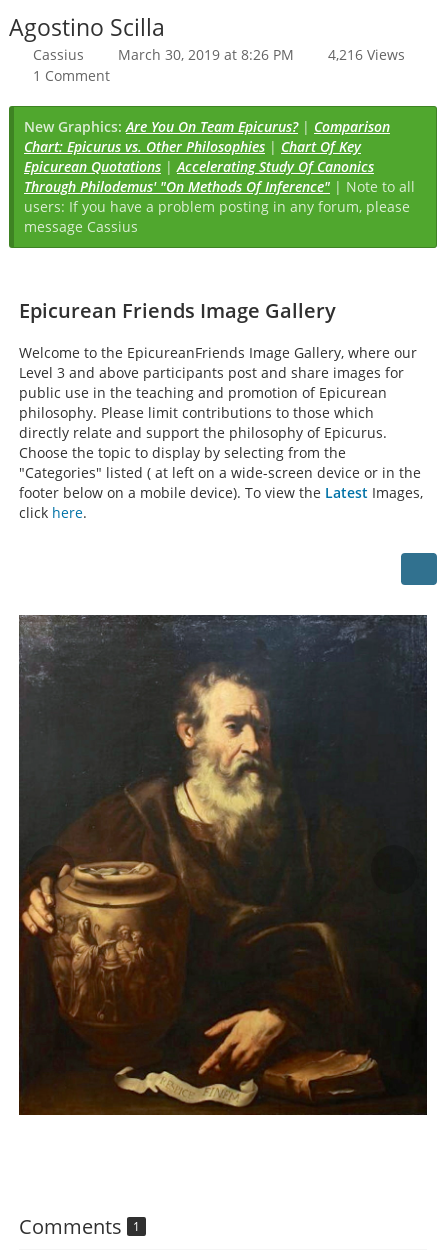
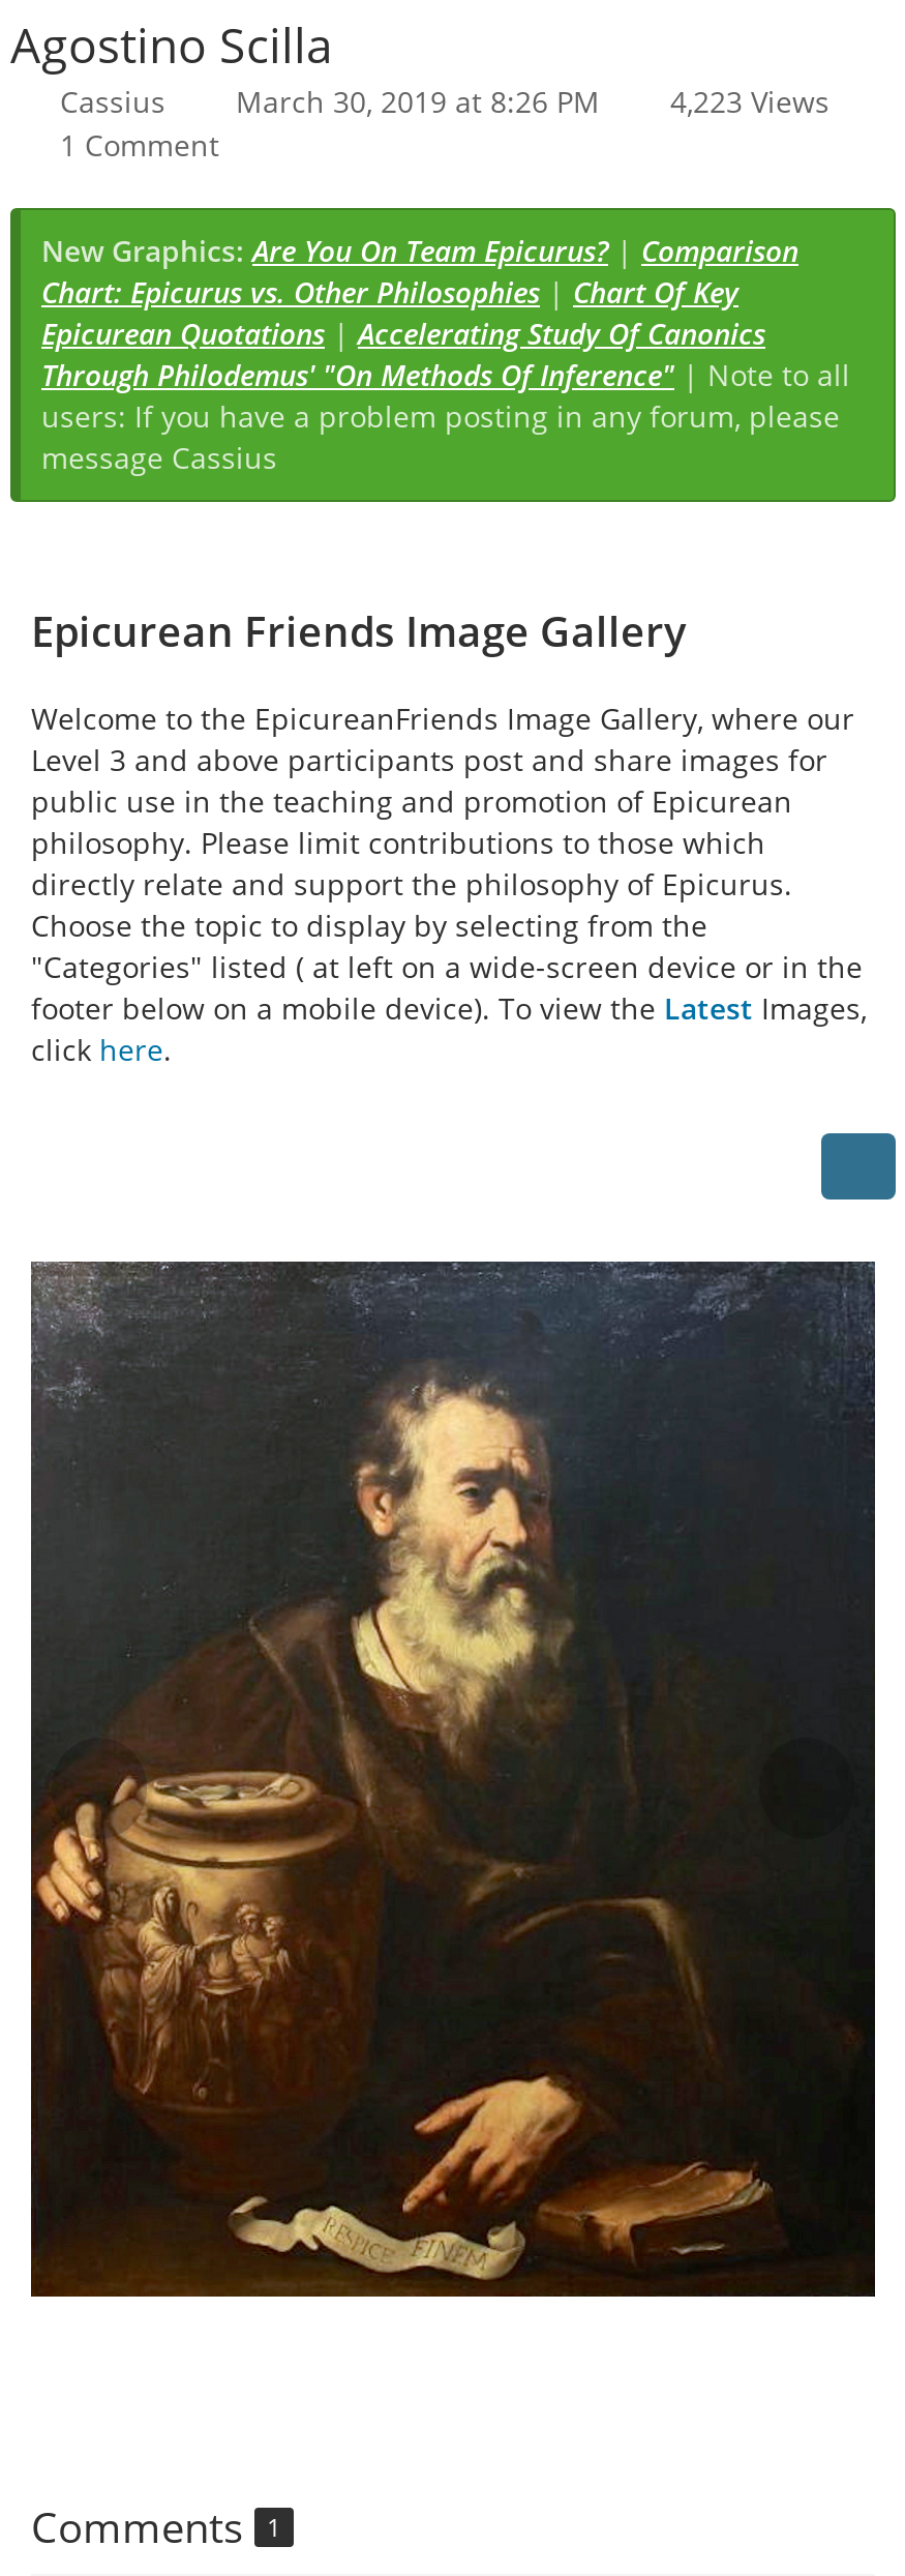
[33,45,405,64] Cassius March 30, 2019 at 8:26 PM 4,216 Views -> [60,82,829,121] Cassius March 30, 2019 at 8:26 PM 4,223 Views

